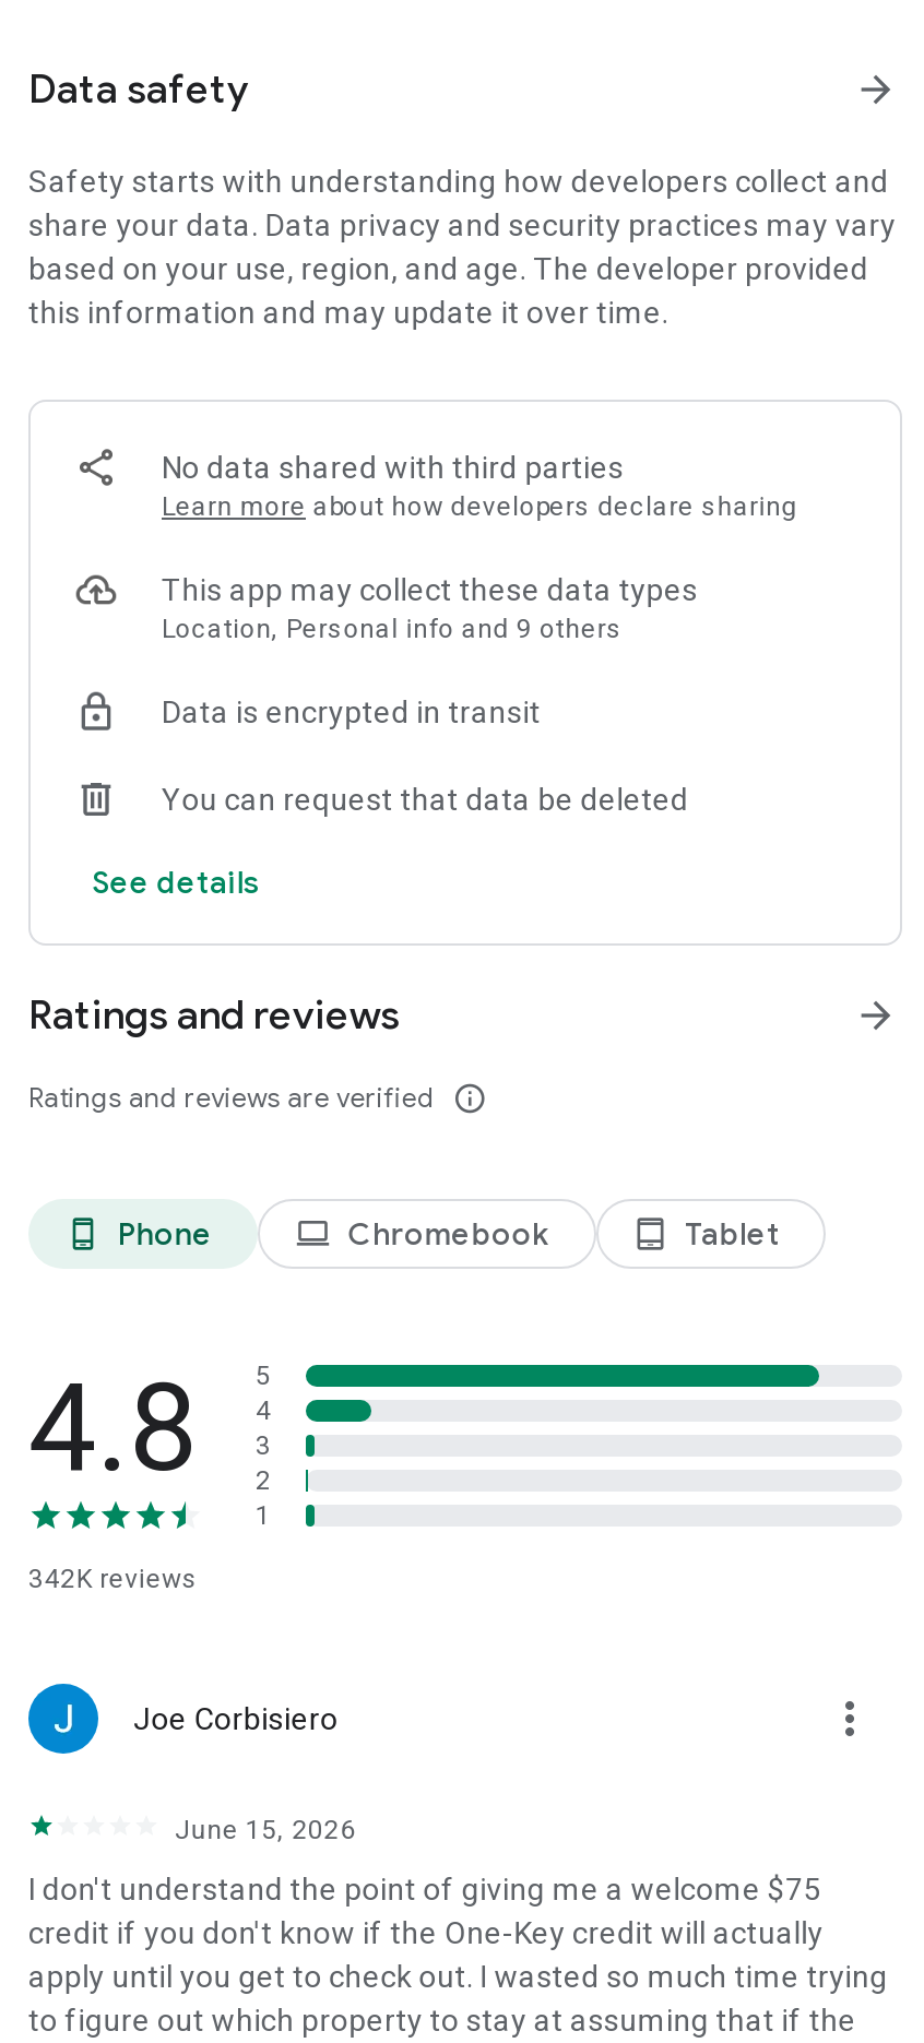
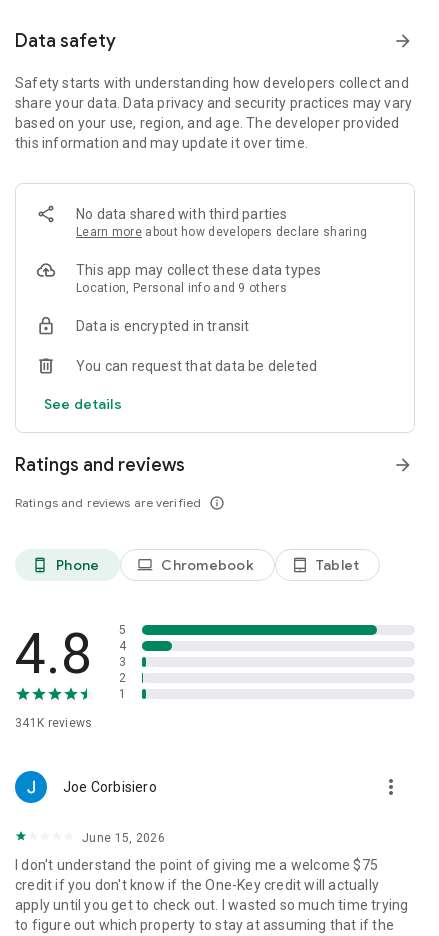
[28,1564,198,1594] 342K reviews -> [15,716,93,730] 341K reviews

